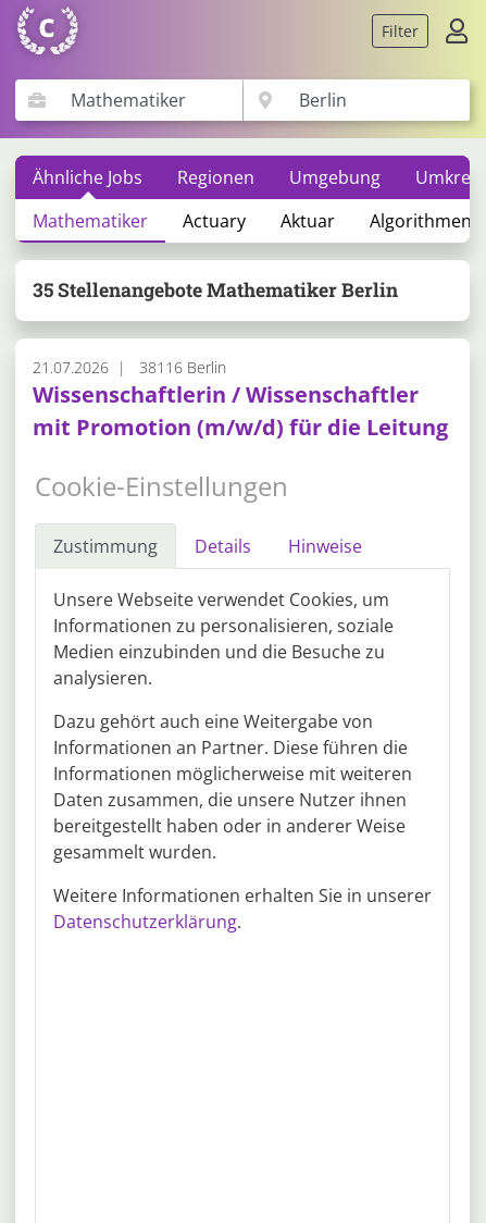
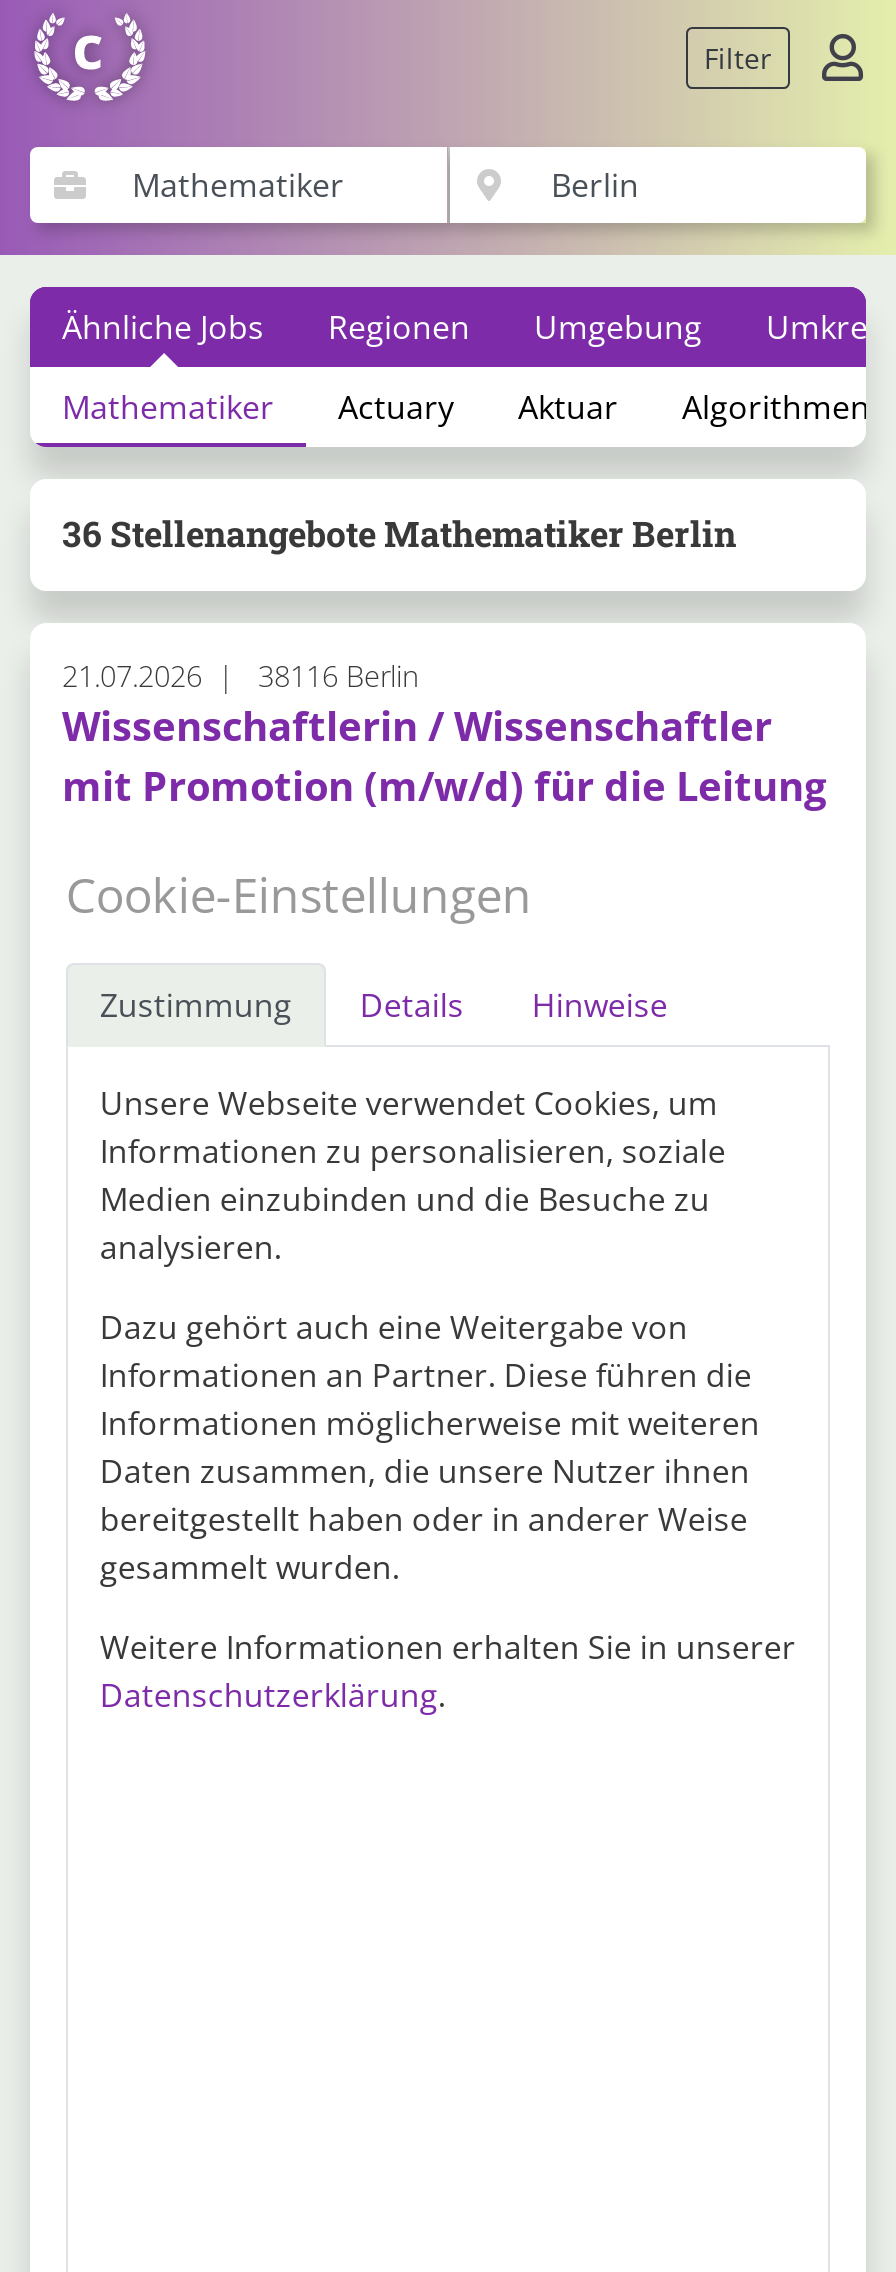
[33,277,398,302] 35 Stellenangebote Mathematiker Berlin -> [62,511,736,557] 36 Stellenangebote Mathematiker Berlin

